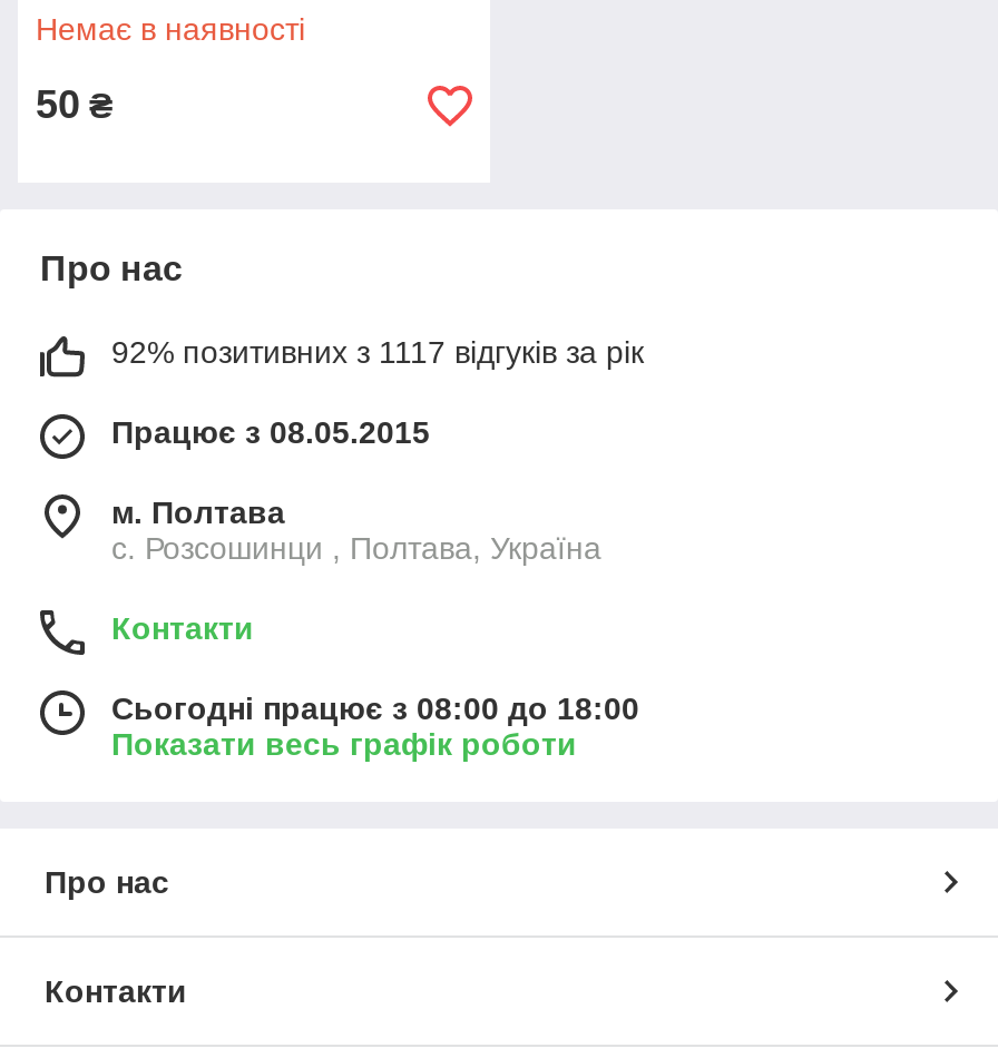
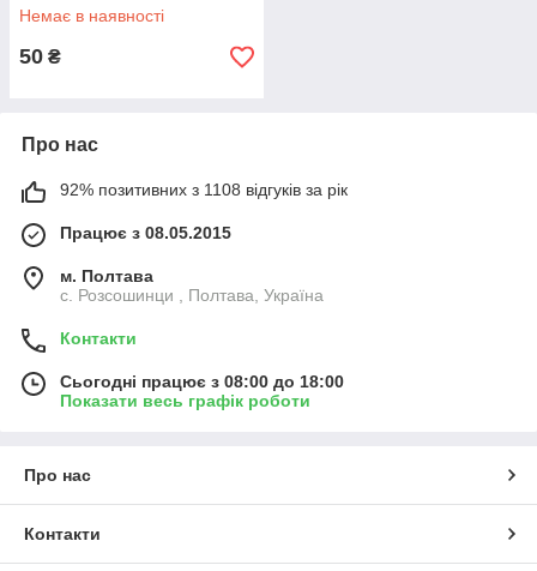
[111,334,644,370] 92% позитивних з 1117 відгуків за рік -> [60,180,348,199] 92% позитивних з 1108 відгуків за рік

